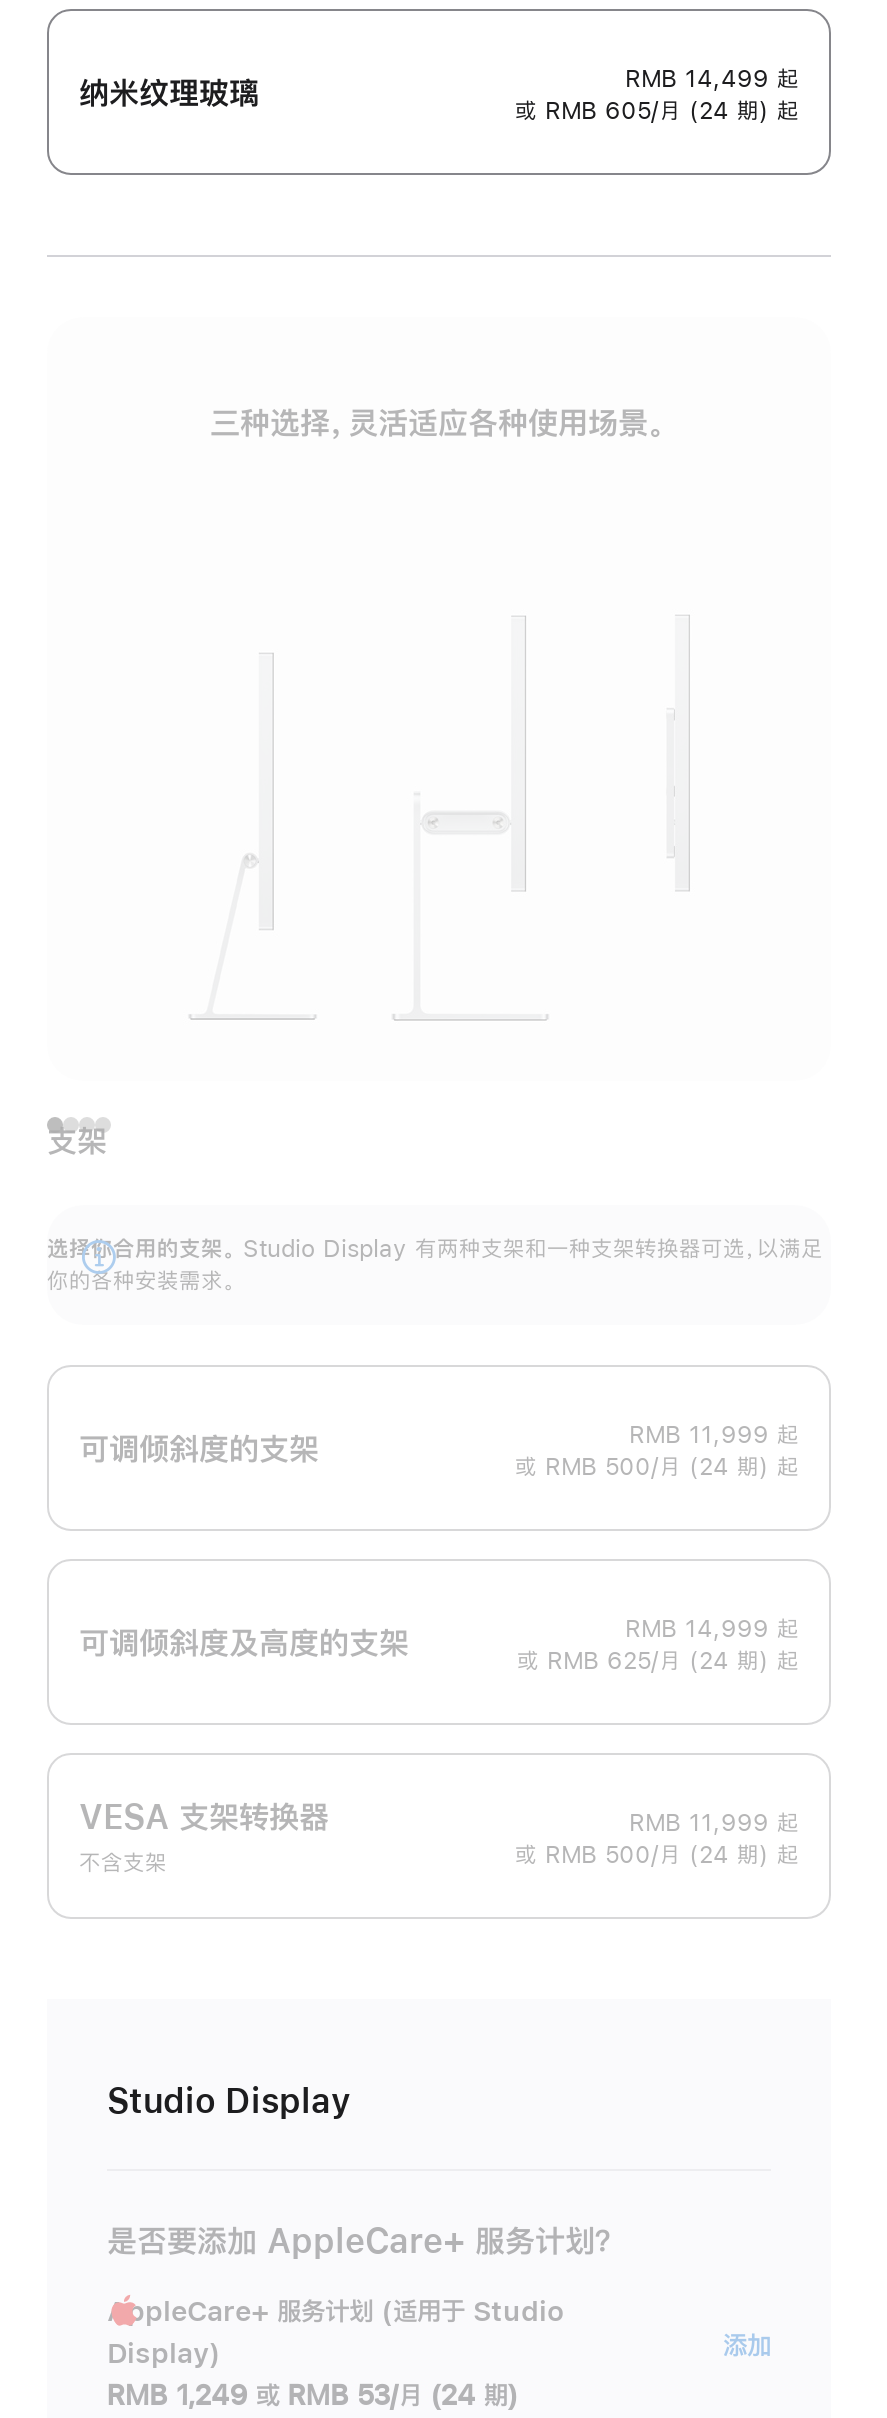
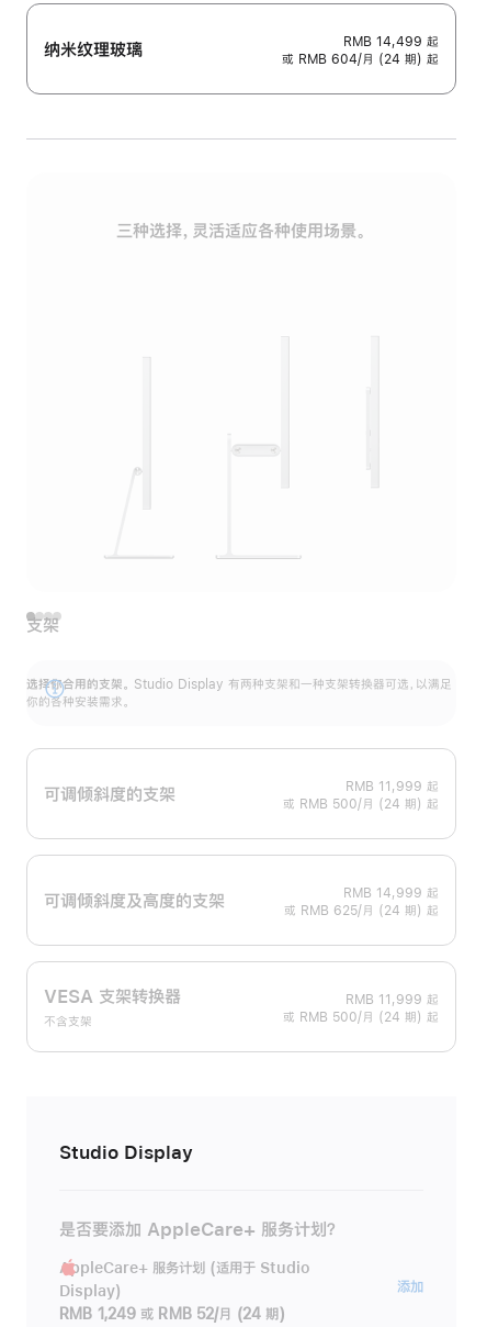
[515,99,799,123] 或 RMB 605/月 (24 期) 起 -> [282,53,439,66] 或 RMB 604/月 (24 期) 起
[107,2382,518,2410] RMB 1,249 或 RMB 53/月 (24 期) -> [59,1306,285,1322] RMB 1,249 或 RMB 52/月 (24 期)

